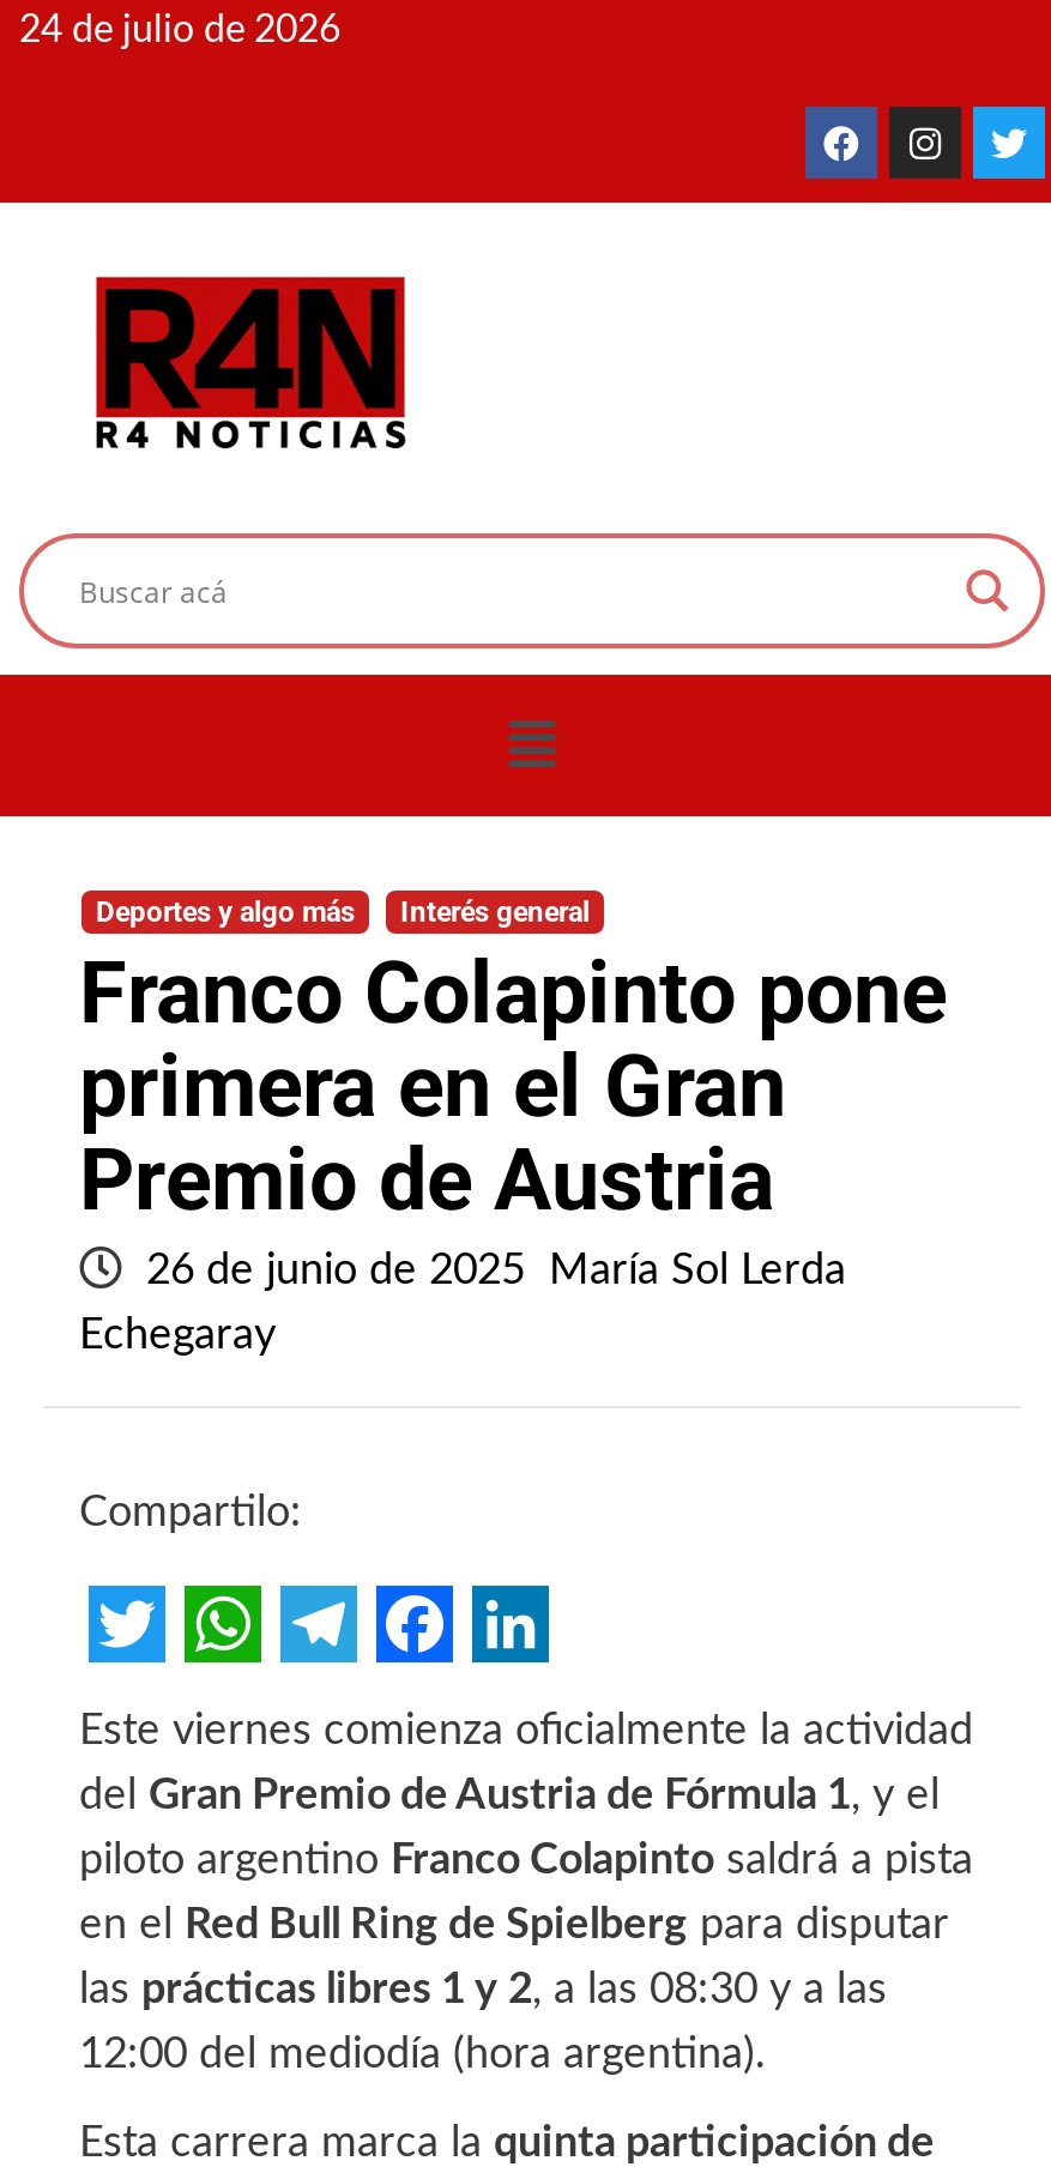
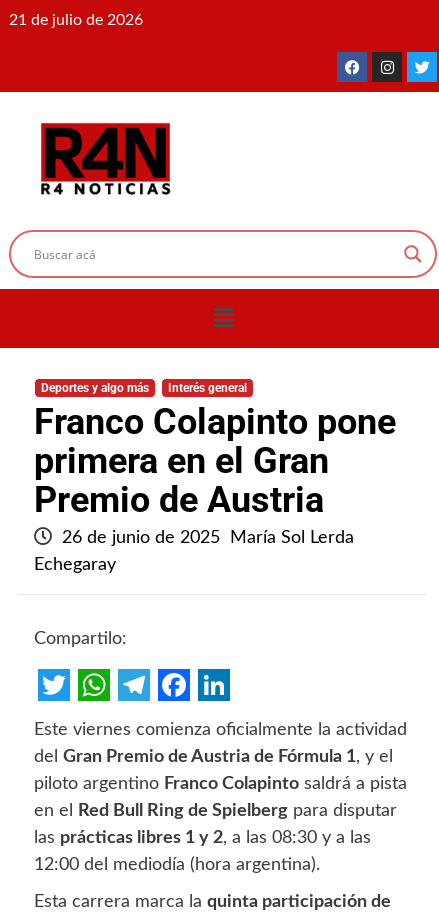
[19,11,340,49] 24 de julio de 2026 -> [9,12,143,28] 21 de julio de 2026

